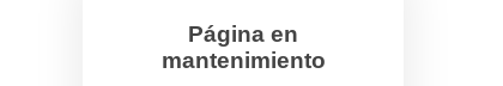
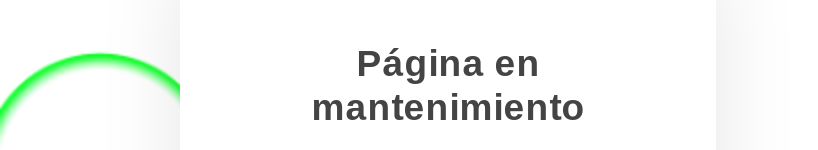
none -> [6,50,182,140] [image]

